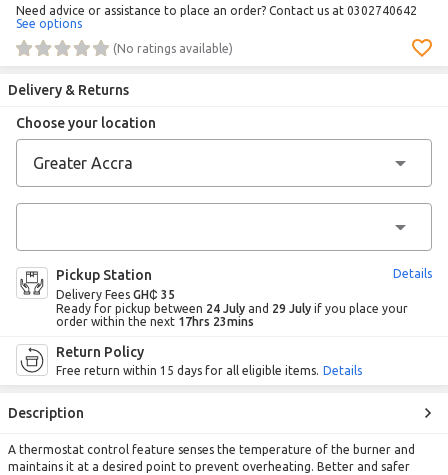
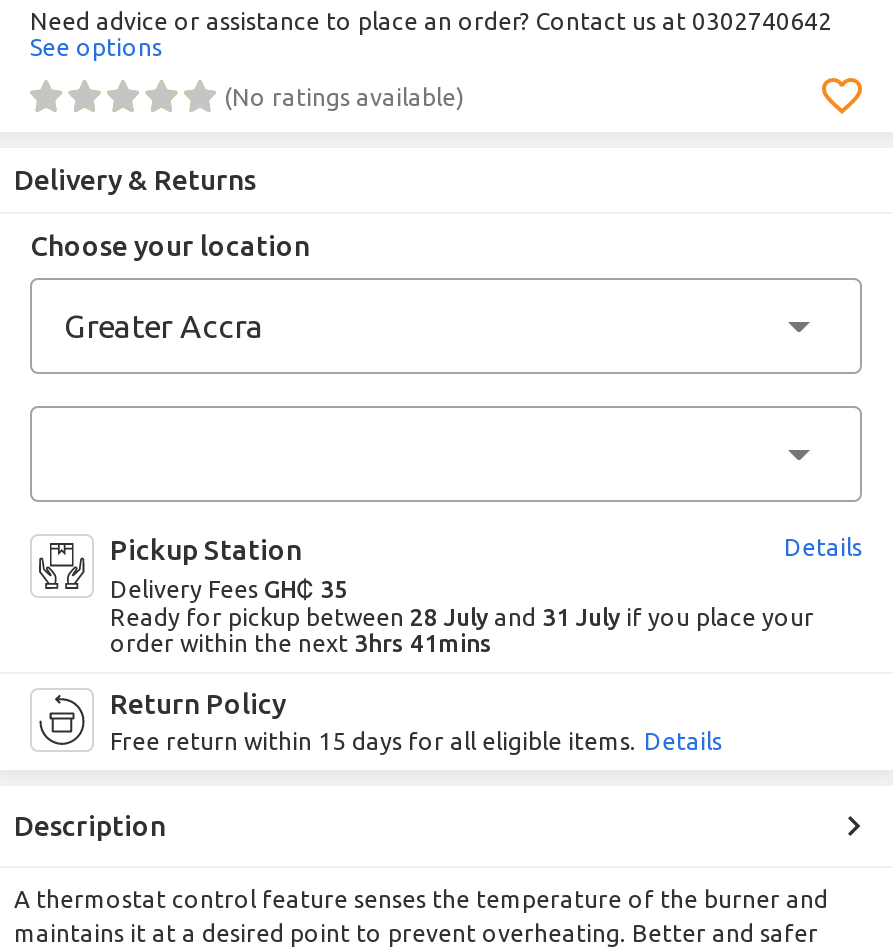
[56,302,408,315] Ready for pickup between 24 July and 29 July if you place your -> [110,604,814,630] Ready for pickup between 28 July and 31 July if you place your
[56,315,254,328] order within the next 17hrs 23mins -> [110,630,492,656] order within the next 3hrs 41mins

